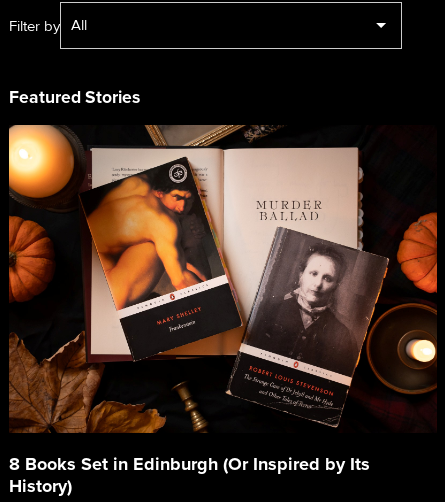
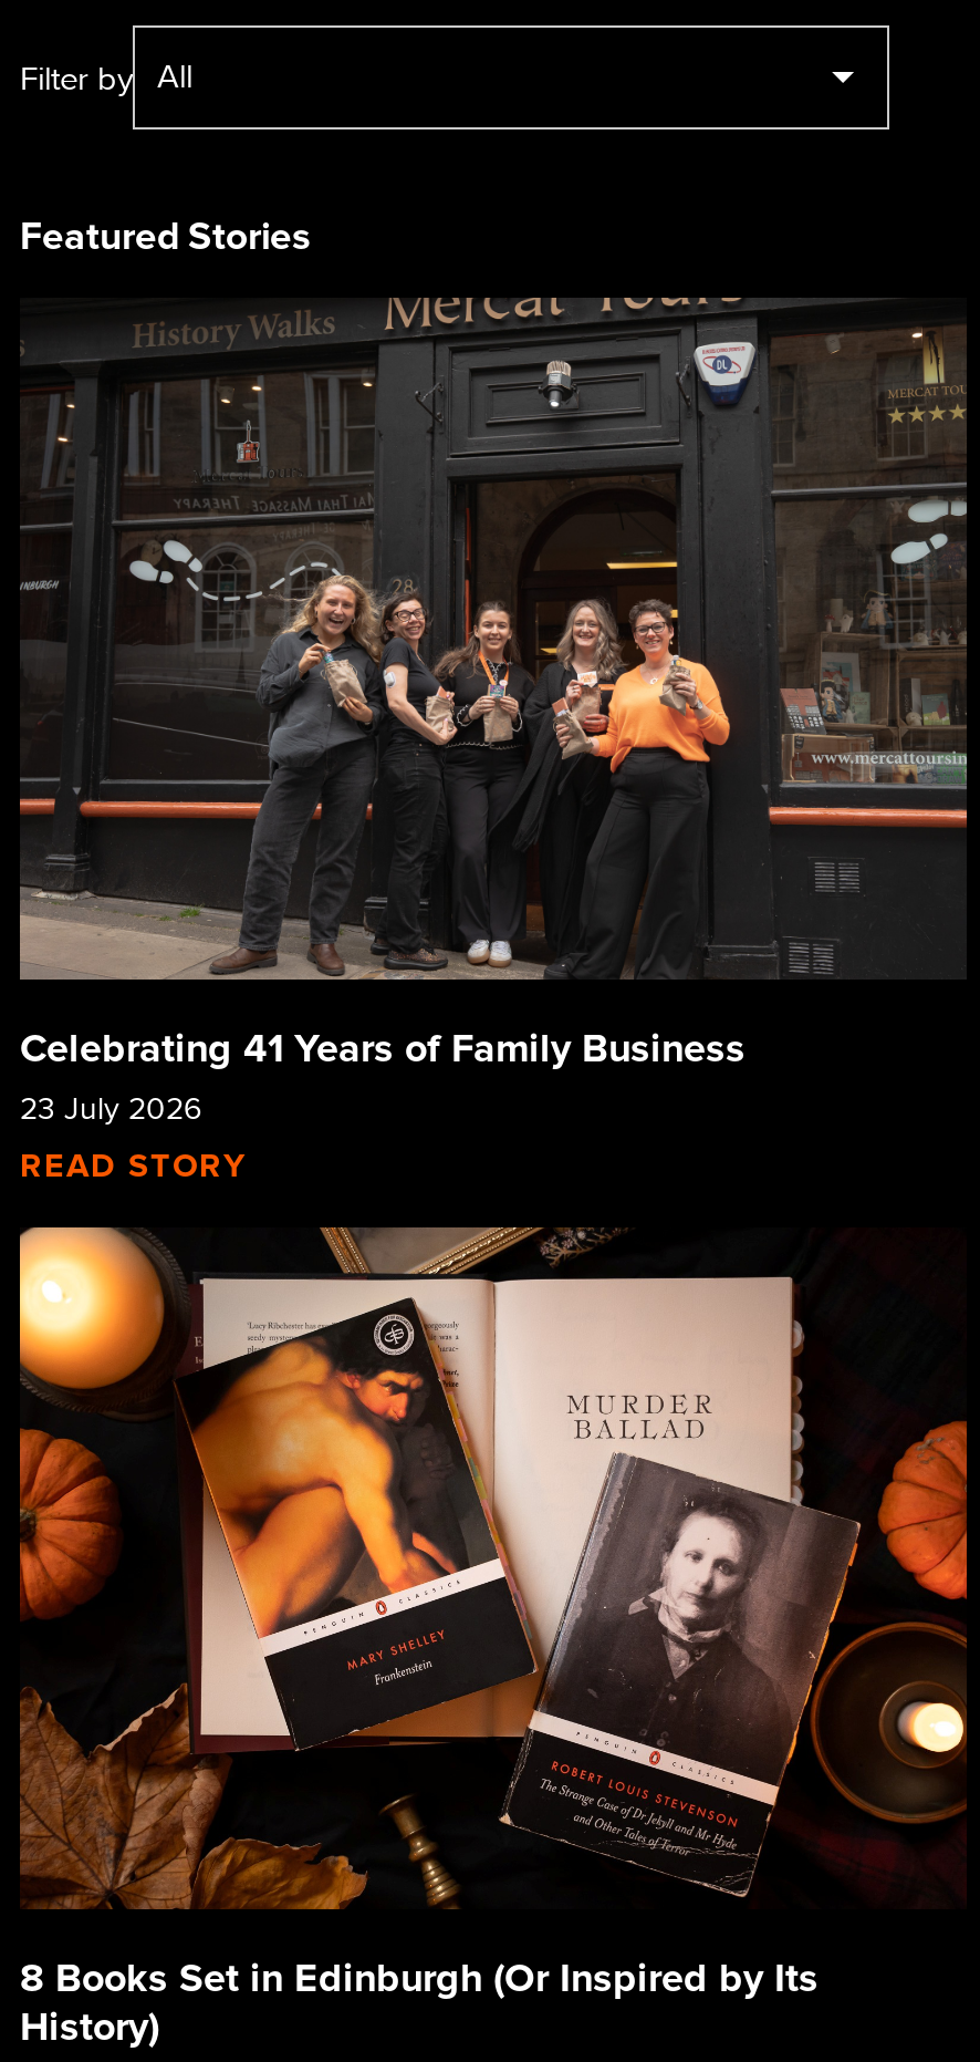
none -> [18,296,969,1186] [image] | Celebrating 41 Years of Family Business | 23 July 2026 | READ STORY

